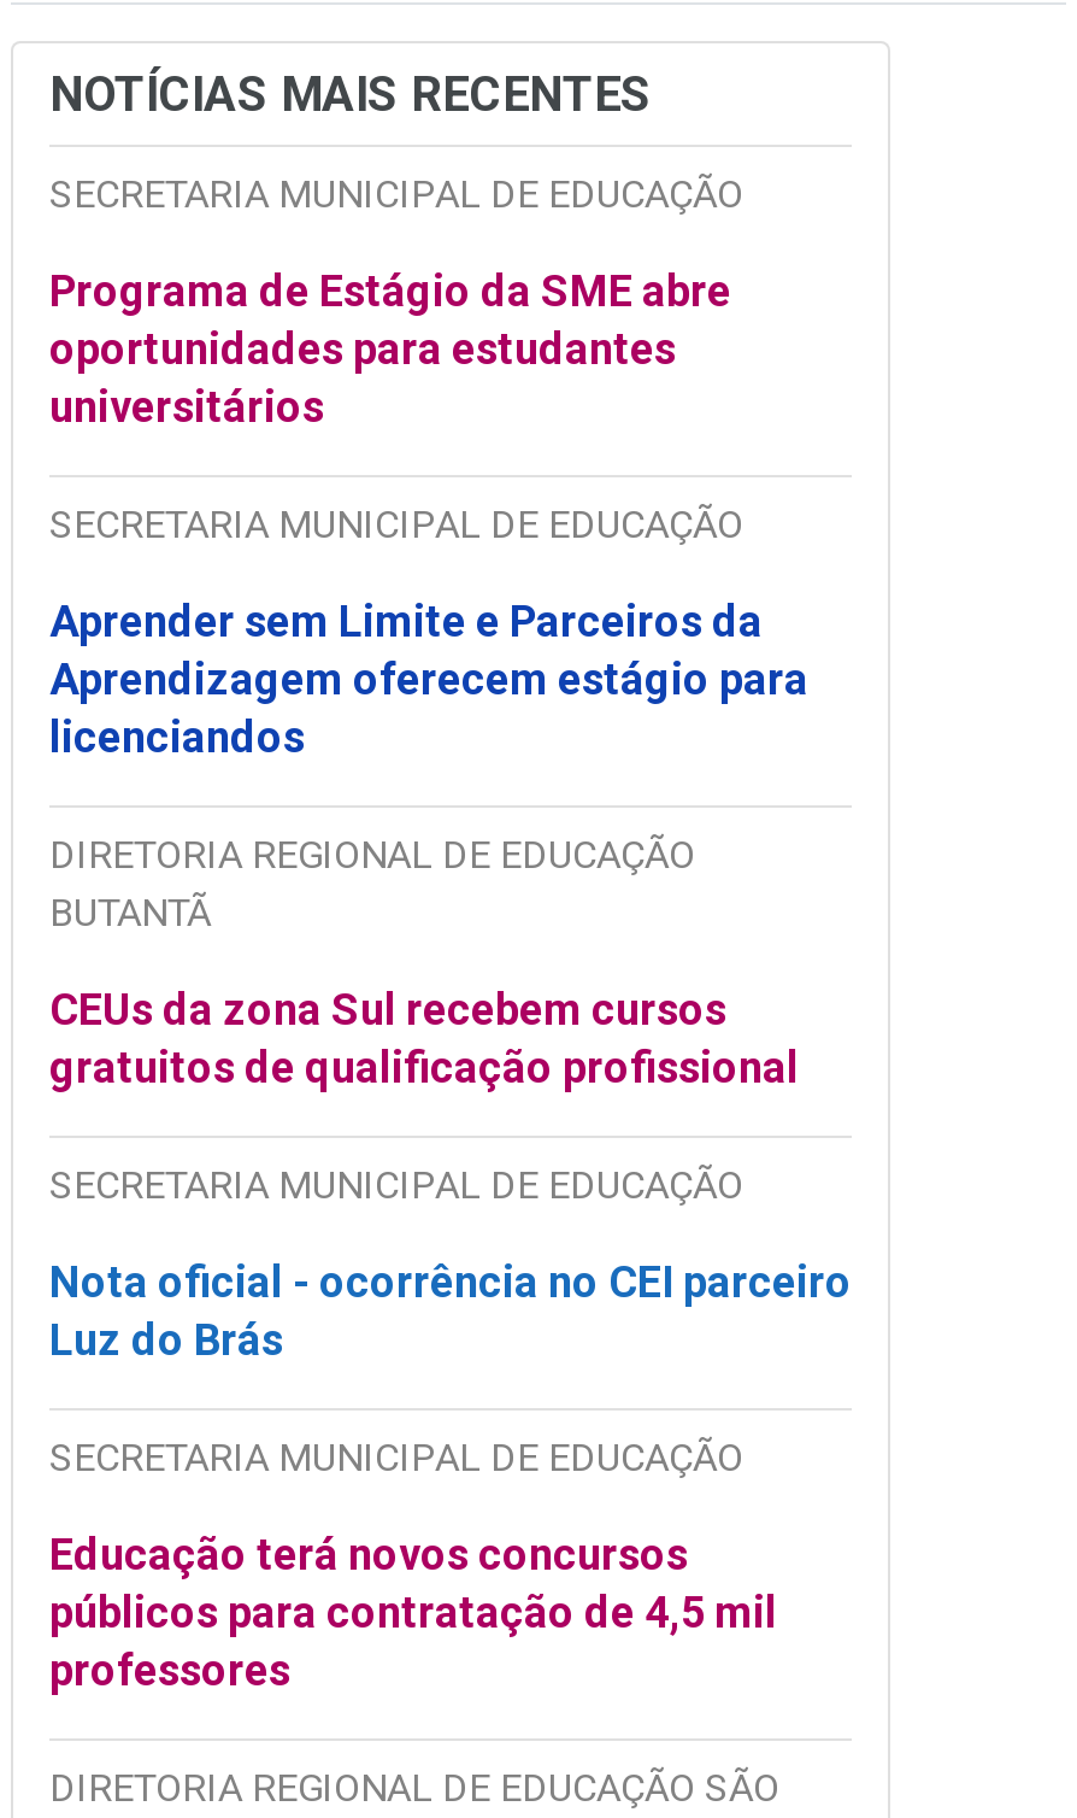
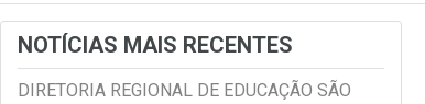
[49,171,852,1695] SECRETARIA MUNICIPAL DE EDUCAÇÃO | Programa de Estágio da SME abre | oportunidades para estudantes | universitários | SECRETARIA MUNICIPAL DE EDUCAÇÃO | Aprender sem Limite e Parceiros da | Aprendizagem oferecem estágio para | licenciandos | DIRETORIA REGIONAL DE EDUCAÇÃO | BUTANTÃ | CEUs da zona Sul recebem cursos | gratuitos de qualificação profissional | SECRETARIA MUNICIPAL DE EDUCAÇÃO | Nota oficial - ocorrência no CEI parceiro | Luz do Brás | SECRETARIA MUNICIPAL DE EDUCAÇÃO | Educação terá novos concursos | públicos para contratação de 4,5 mil | professores -> none

